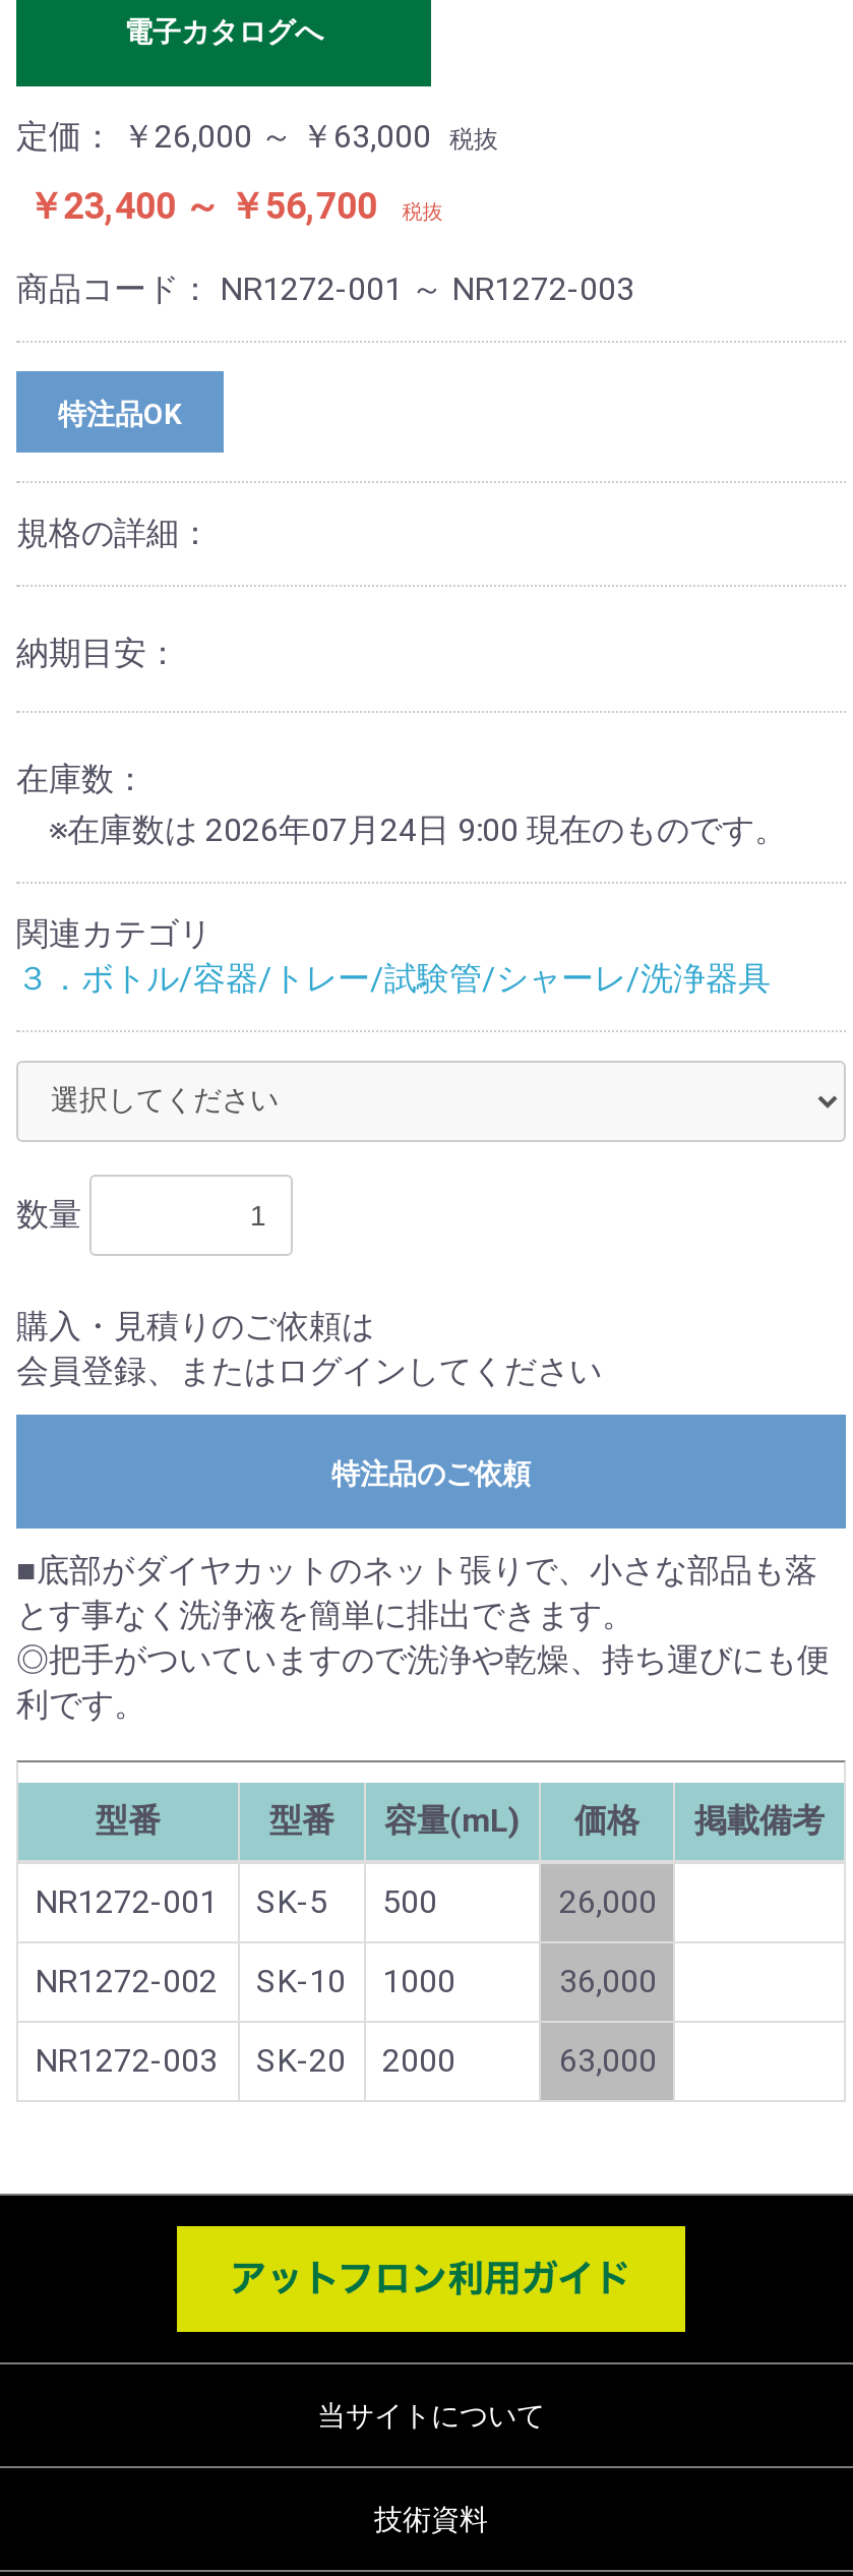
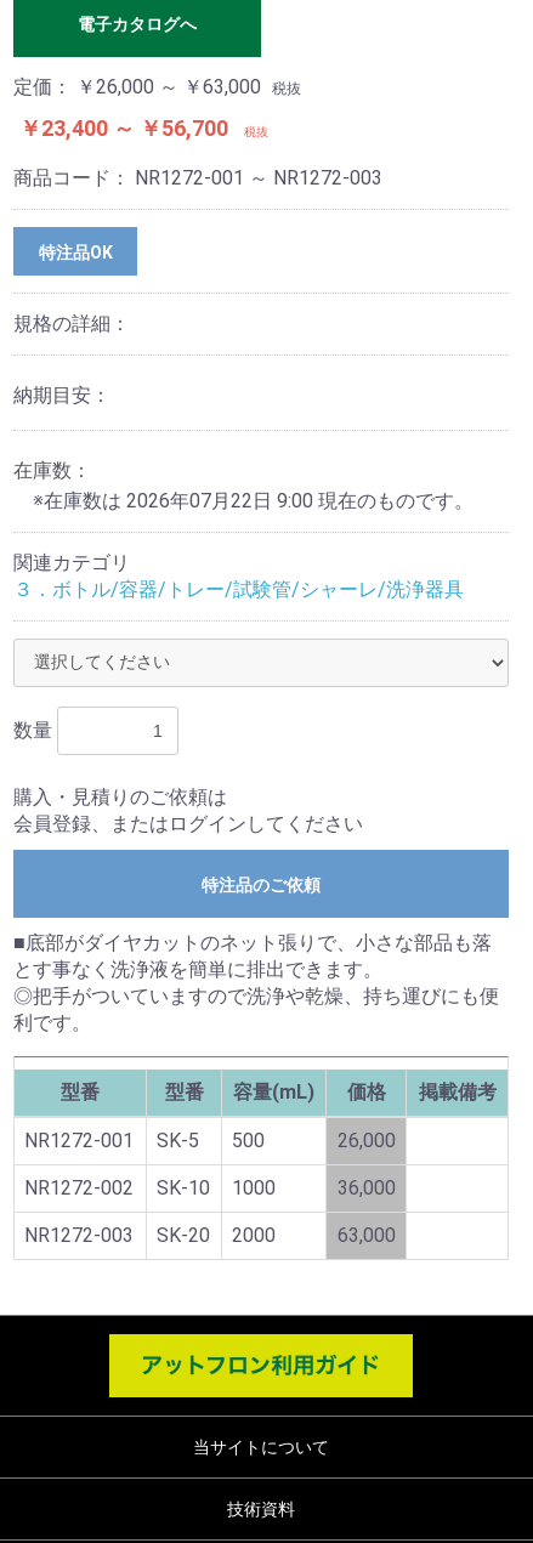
[49,810,787,849] ※在庫数は 2026年07月24日 9:00 現在のものです。 -> [33,489,474,512] ※在庫数は 2026年07月22日 9:00 現在のものです。

